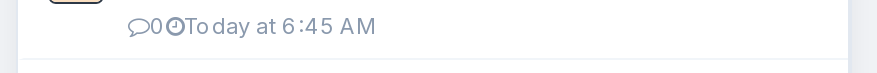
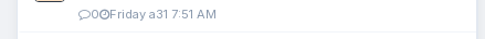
[150,12,376,40] 0 Today at 6:45 AM -> [91,6,217,22] 0 Friday a31 7:51 AM

